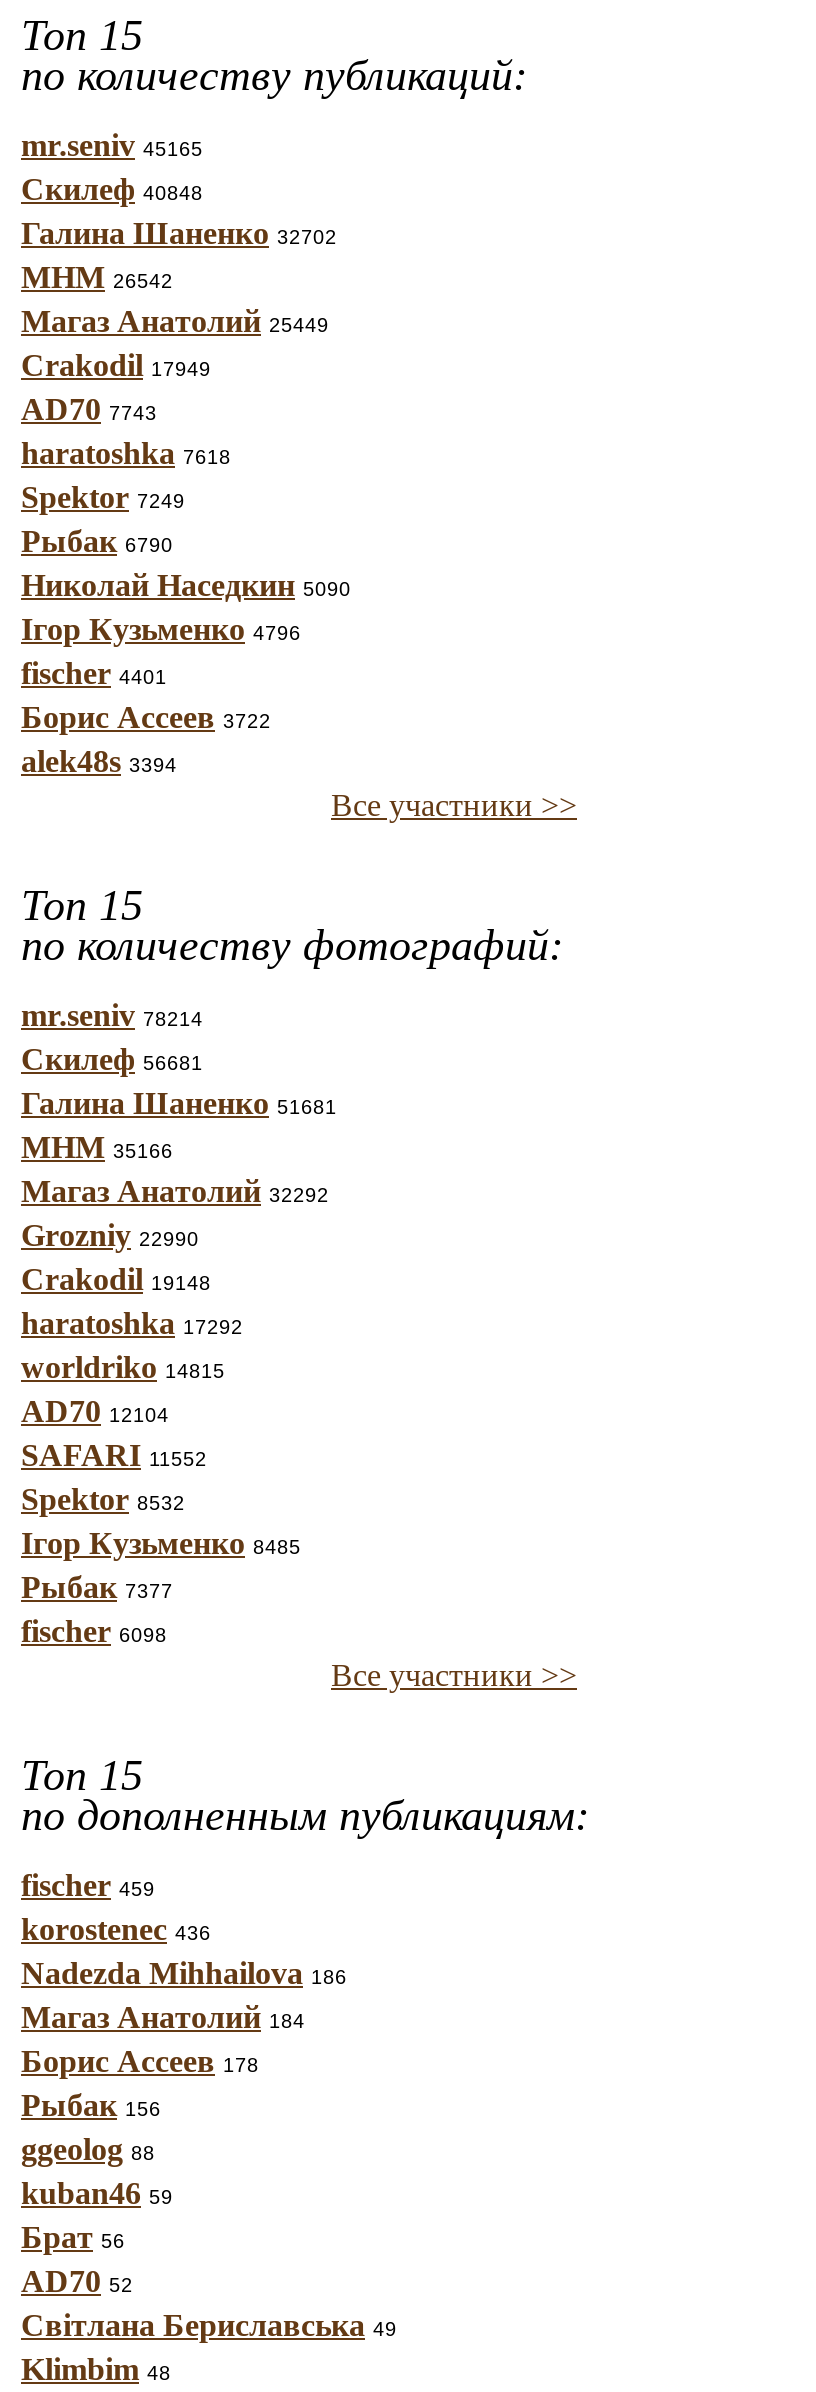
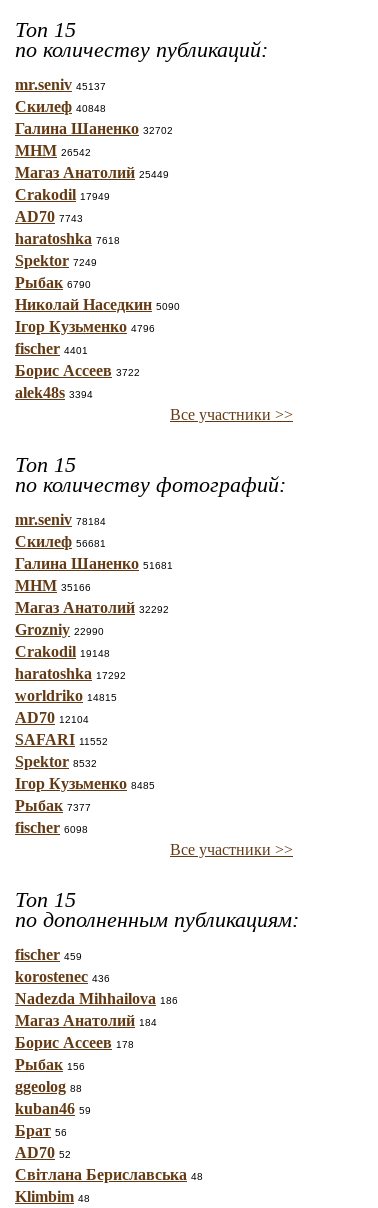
[21,128,203,162] mr.seniv 45165 -> [15,76,106,93] mr.seniv 45137
[21,998,203,1032] mr.seniv 78214 -> [15,511,106,528] mr.seniv 78184
[21,2308,397,2342] Світлана Бериславська 49 -> [15,1166,203,1183] Світлана Бериславська 48

